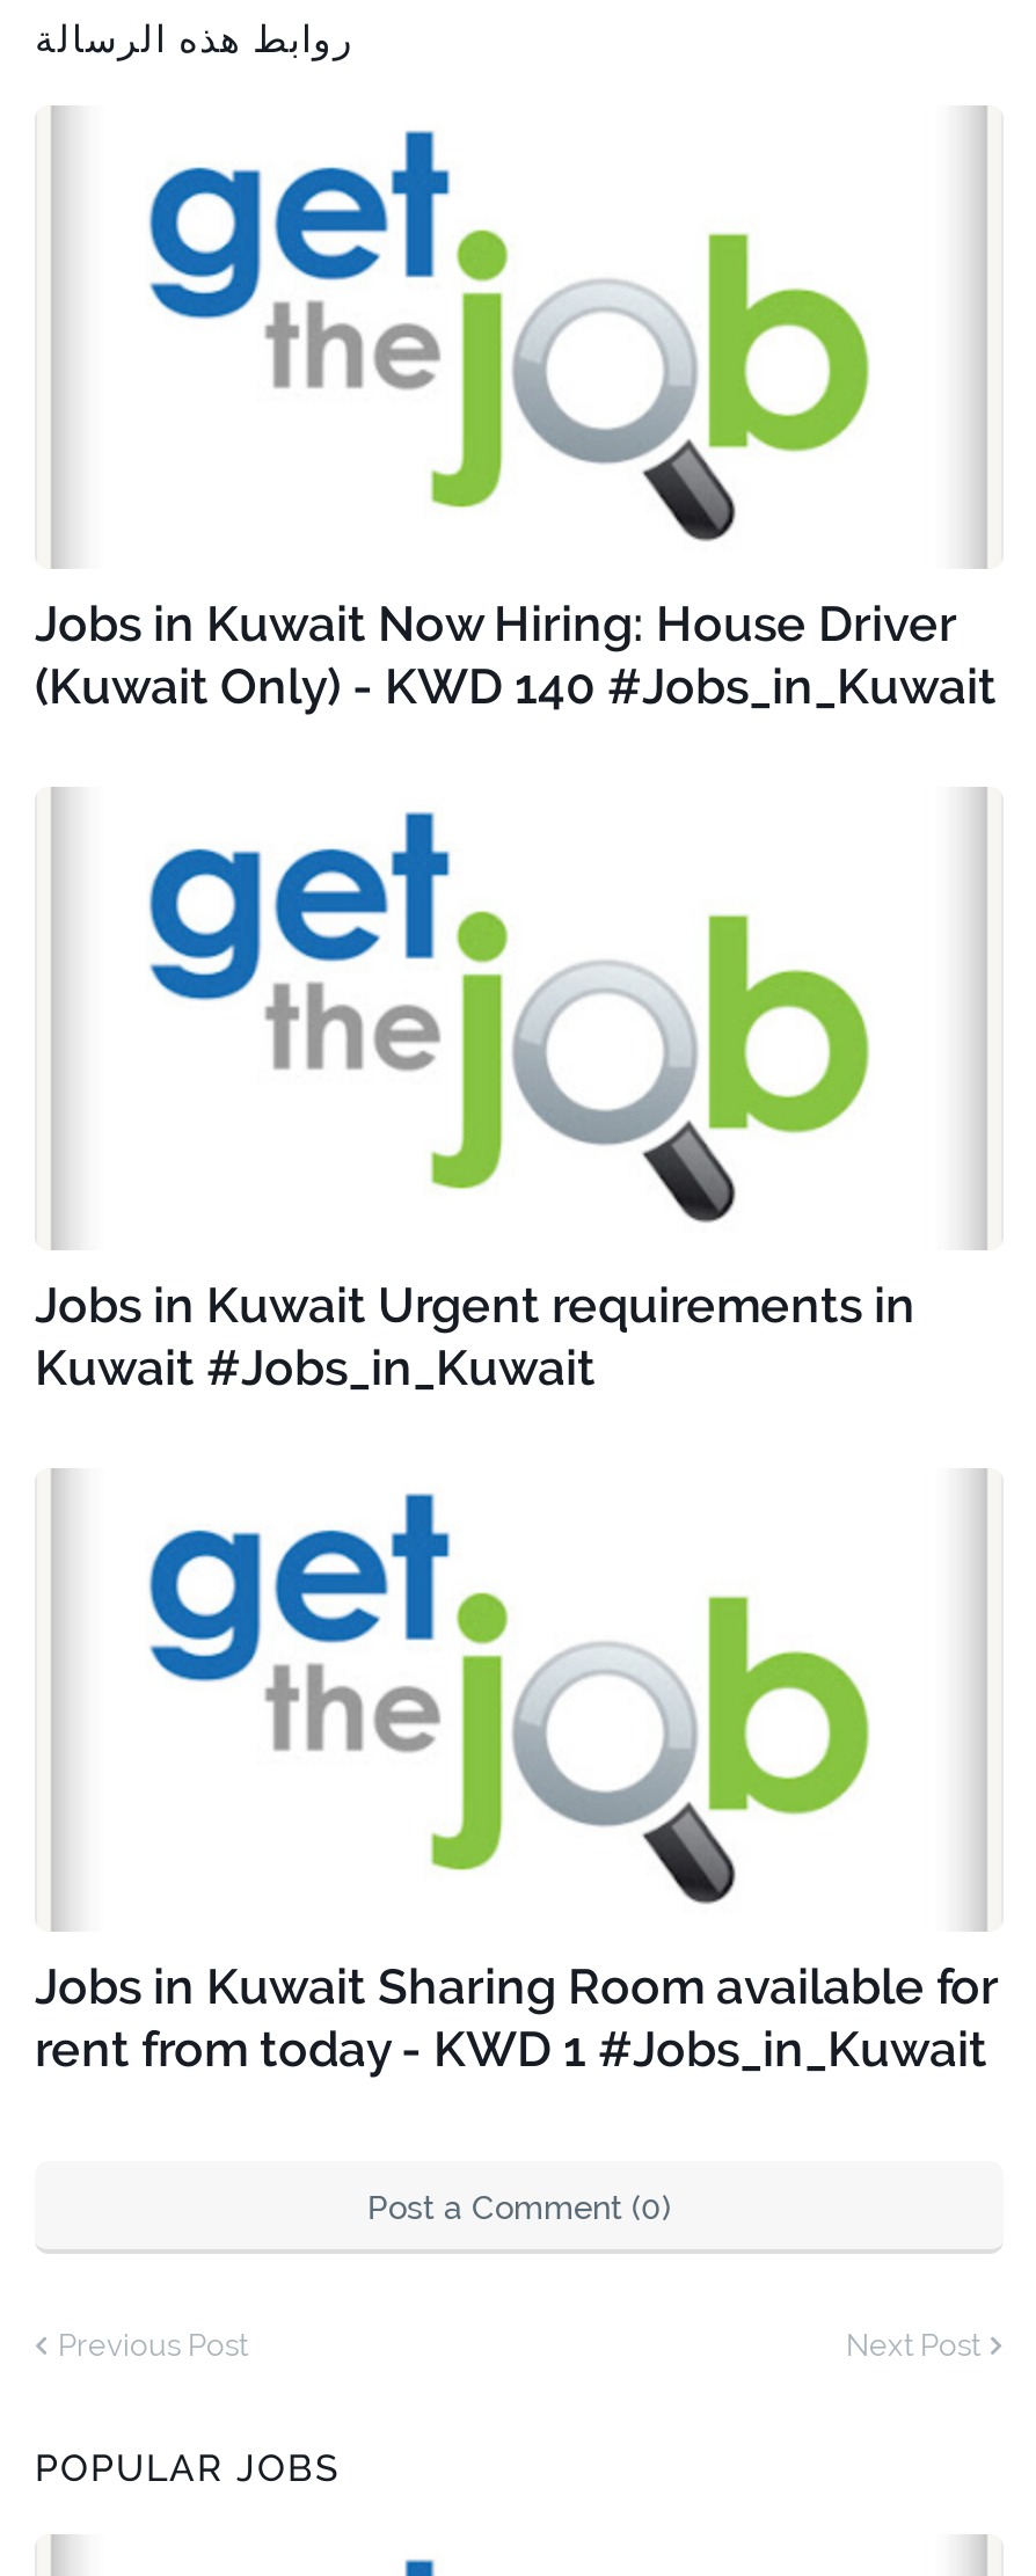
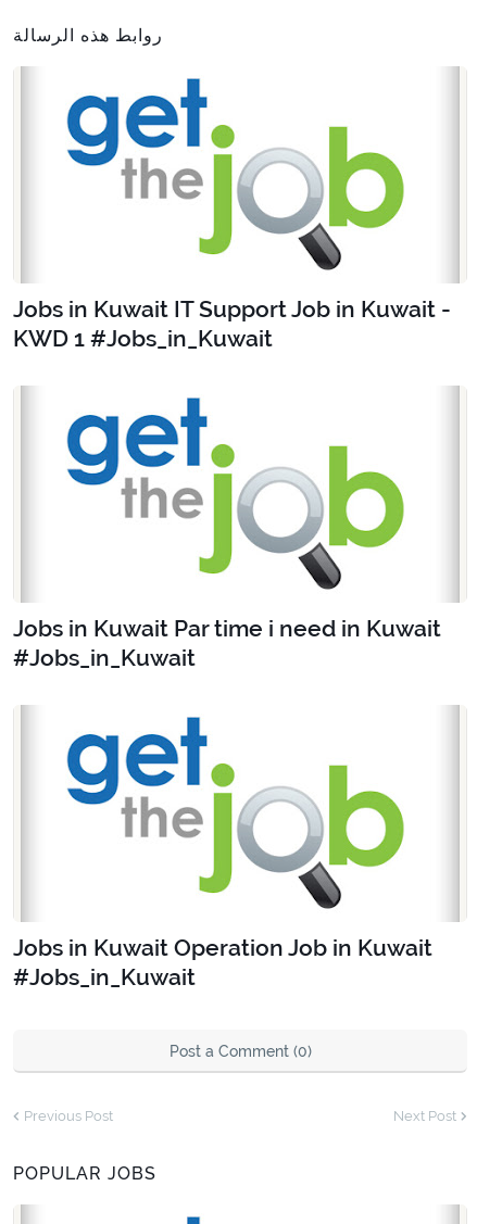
[35,595,997,716] Jobs in Kuwait Now Hiring: House Driver | (Kuwait Only) - KWD 140 #Jobs_in_Kuwait -> [13,296,451,352] Jobs in Kuwait IT Support Job in Kuwait - | KWD 1 #Jobs_in_Kuwait
[35,1277,915,1397] Jobs in Kuwait Urgent requirements in | Kuwait #Jobs_in_Kuwait -> [13,615,441,672] Jobs in Kuwait Par time i need in Kuwait | #Jobs_in_Kuwait
[35,1958,997,2078] Jobs in Kuwait Sharing Room available for | rent from today - KWD 1 #Jobs_in_Kuwait -> [13,934,432,991] Jobs in Kuwait Operation Job in Kuwait | #Jobs_in_Kuwait

